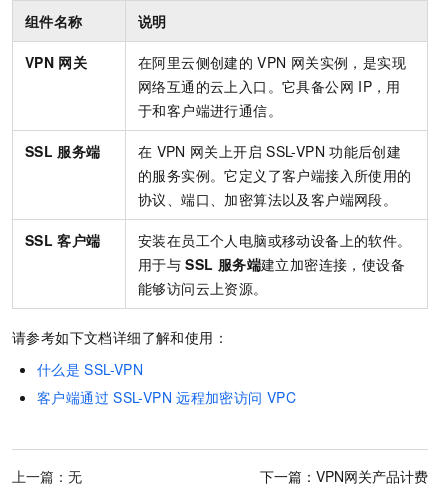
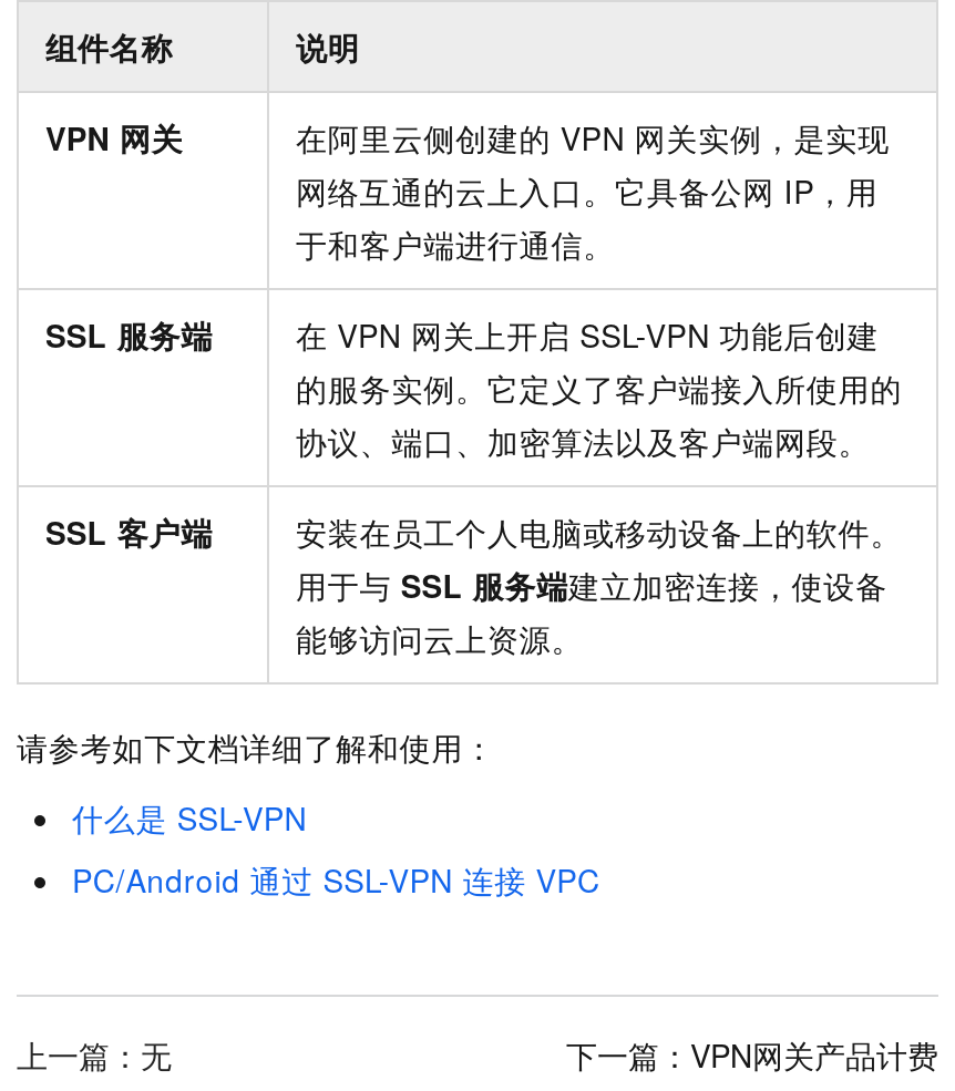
[37,387,296,407] 客户端通过 SSL-VPN 远程加密访问 VPC -> [72,858,600,903] PC/Android 通过 SSL-VPN 连接 VPC

